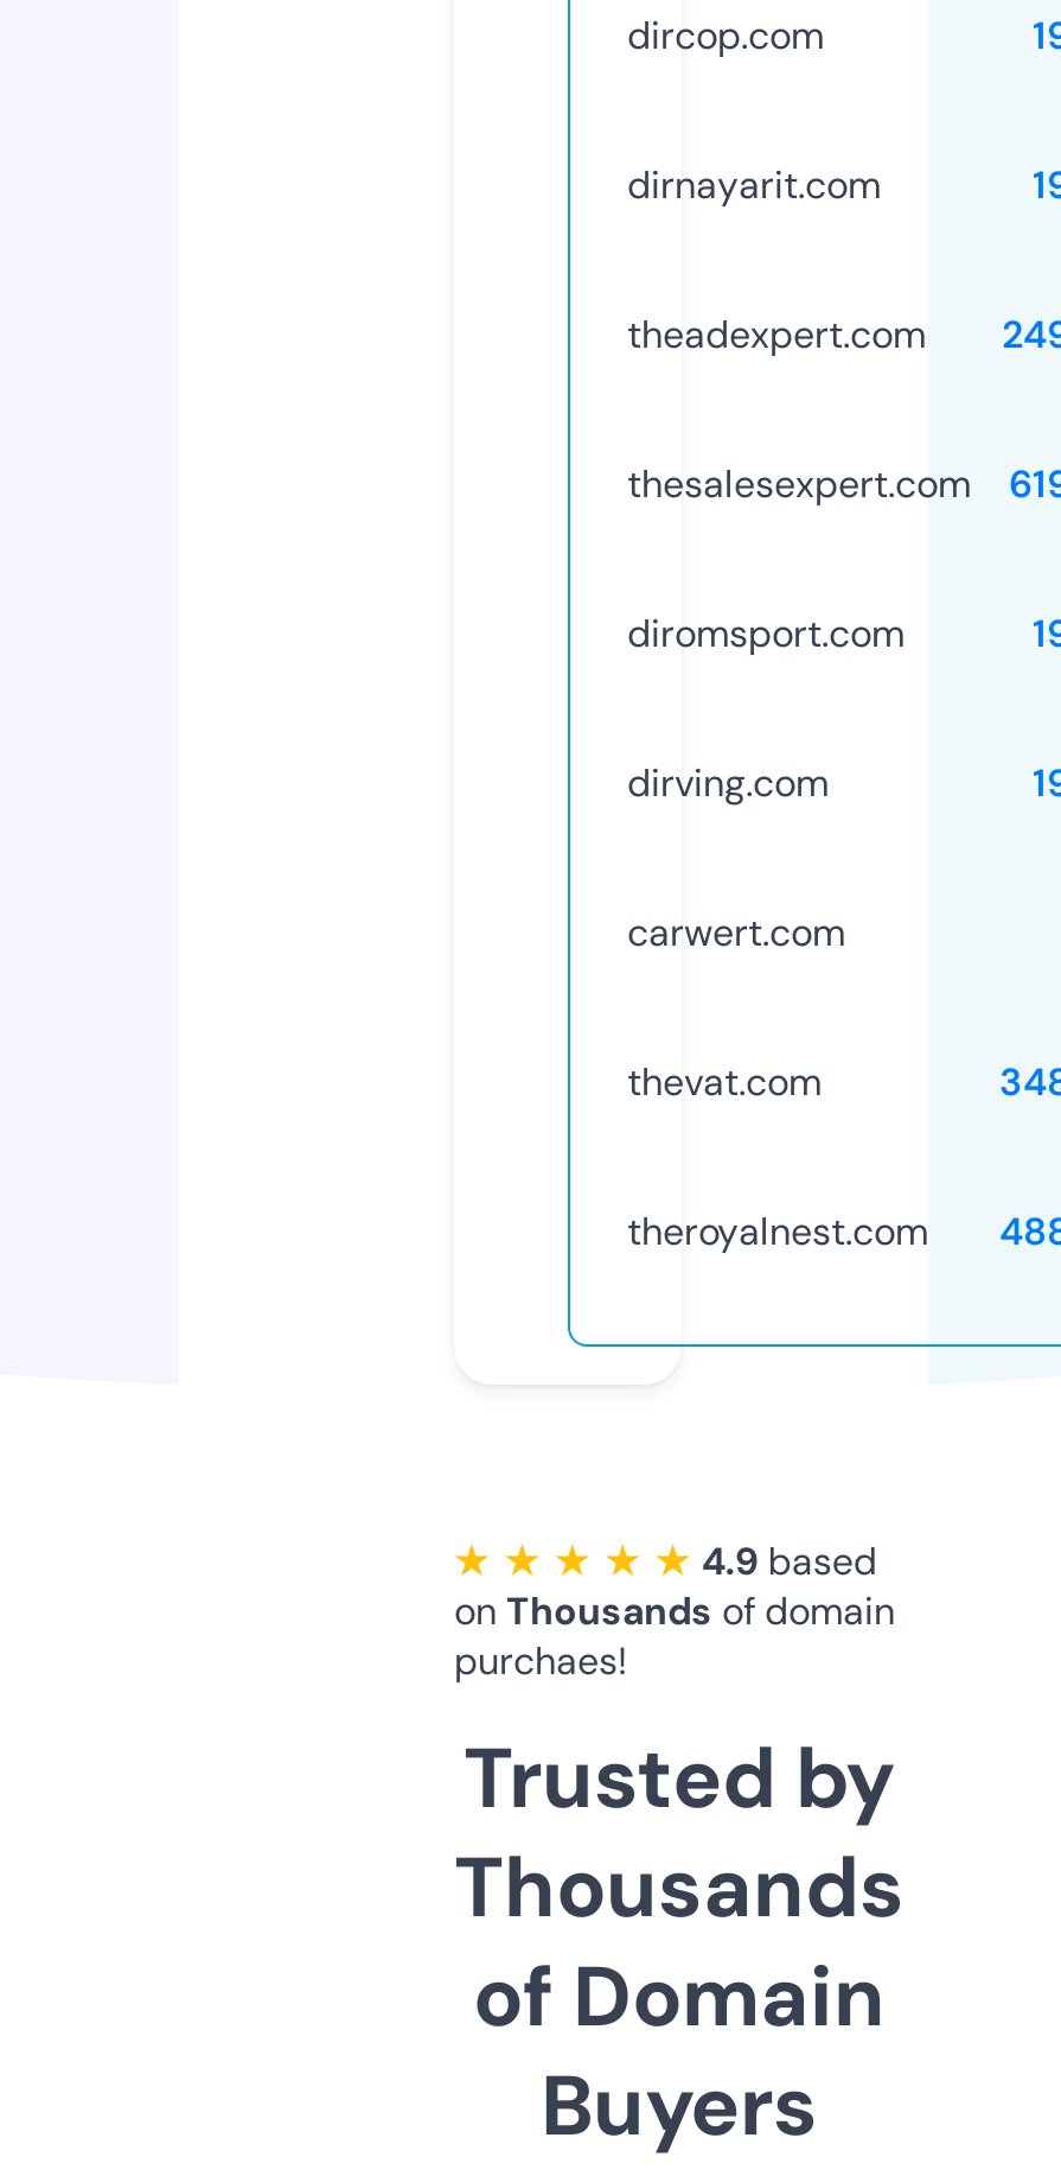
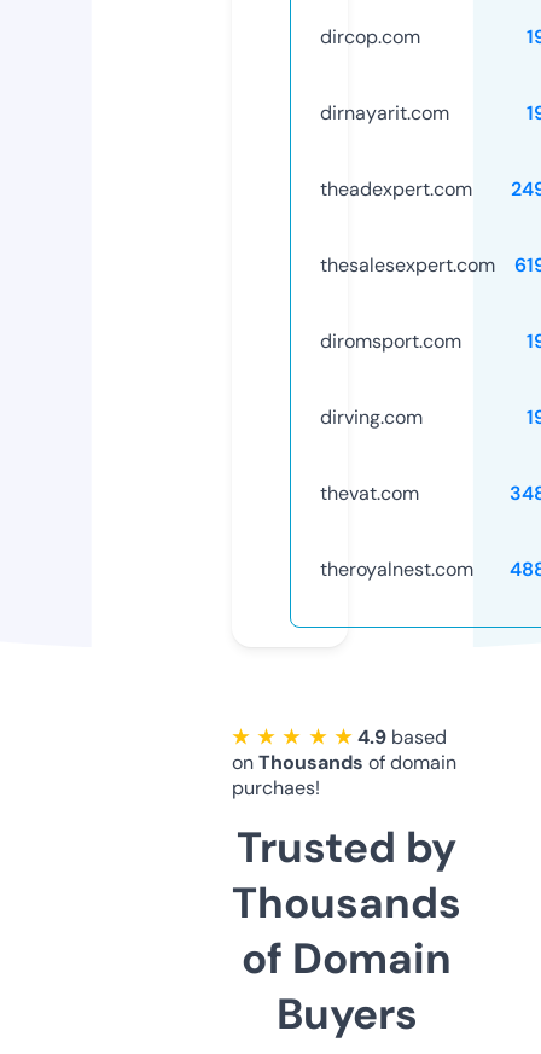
[627,907,845,957] carwert.com -> none

